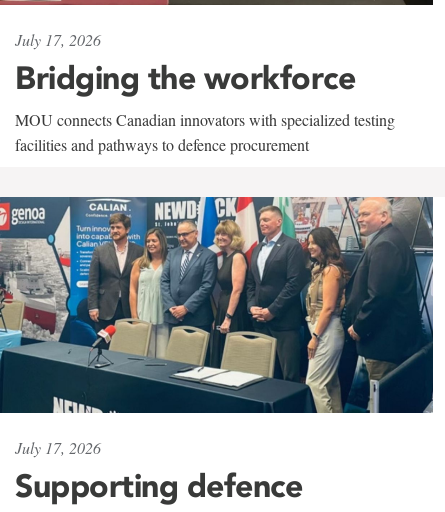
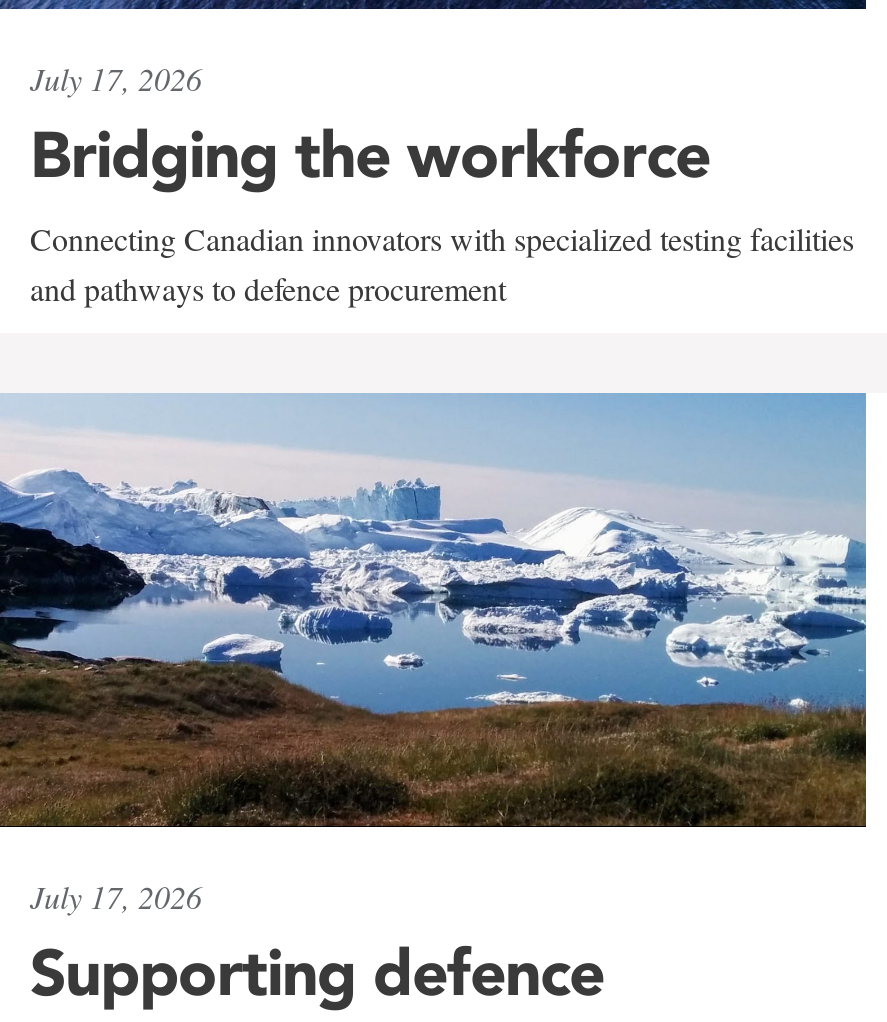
[15,109,395,155] MOU connects Canadian innovators with specialized testing | facilities and pathways to defence procurement -> [30,218,854,310] Connecting Canadian innovators with specialized testing facilities | and pathways to defence procurement
[3,196,434,414] [image] -> [6,392,868,828] [image]

